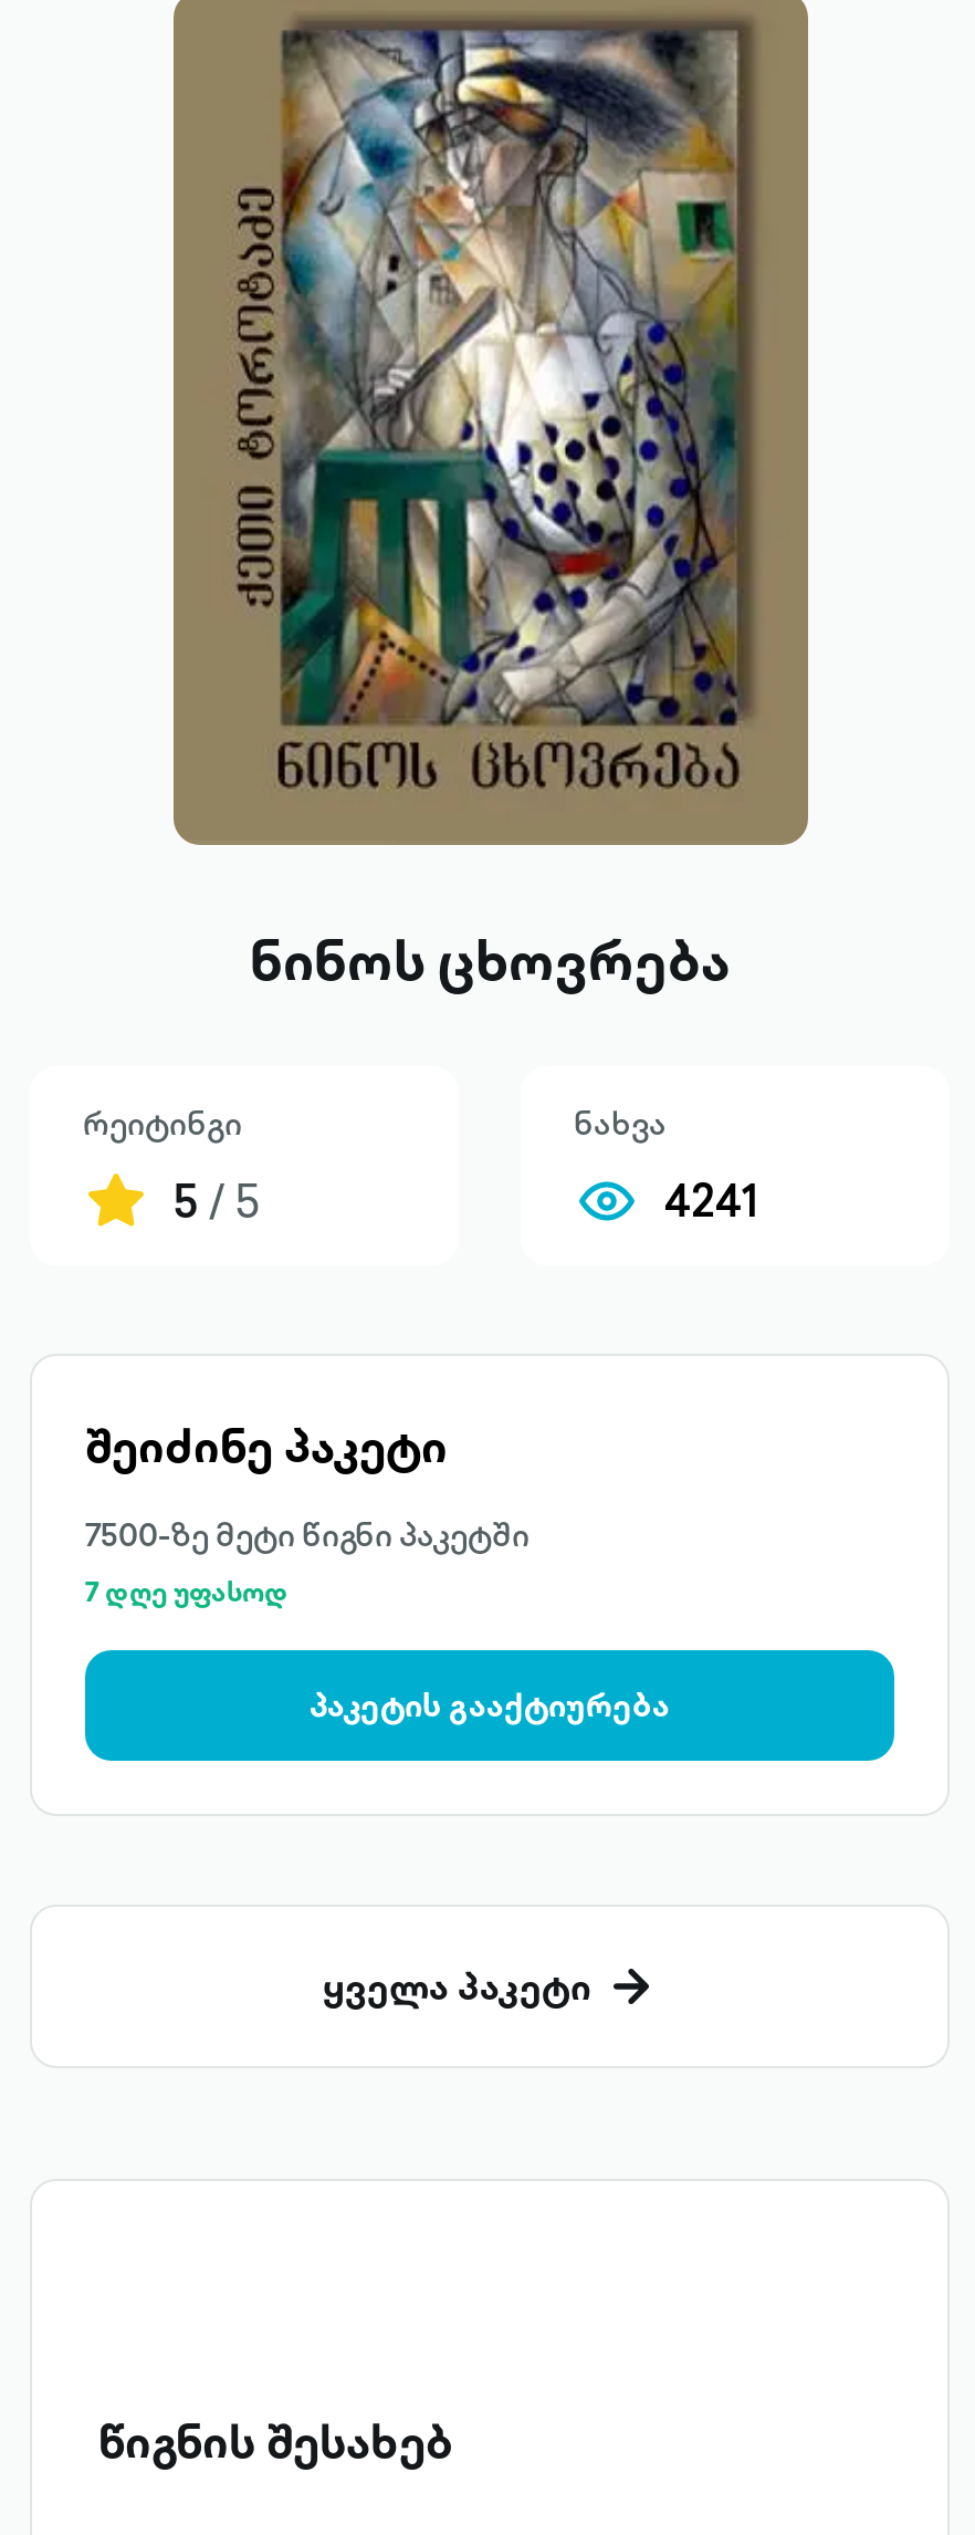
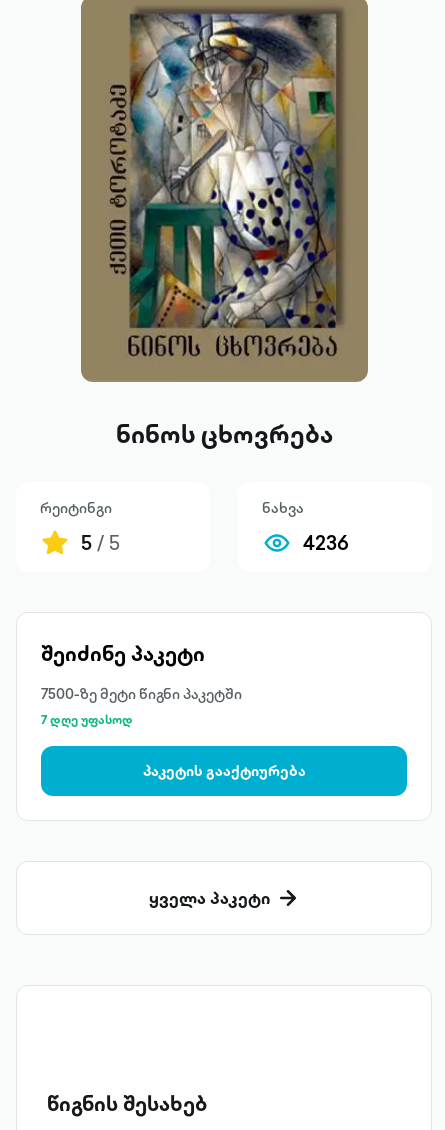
[664,1168,759,1232] 4241 -> [303,528,349,557] 4236

